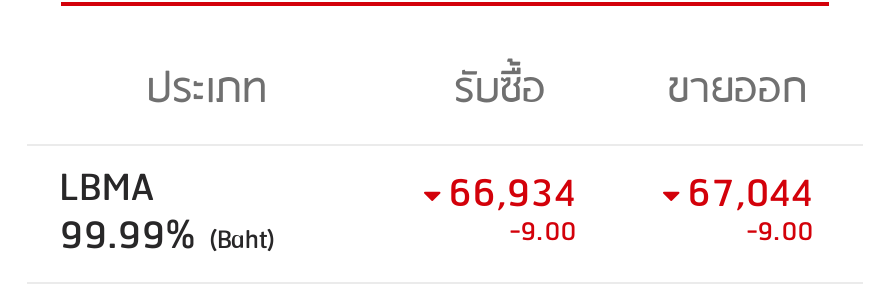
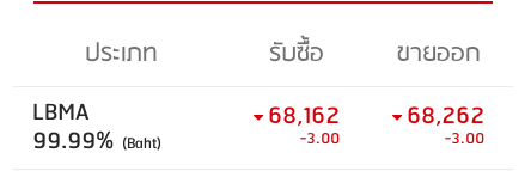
[448,160,576,230] 66,934 -> [267,96,339,138] 68,162
[687,160,813,230] 67,044 -> [407,96,484,138] 68,262
[510,210,576,256] -9.00 -> [300,126,339,153] -3.00
[747,210,813,256] -9.00 -> [445,126,484,153] -3.00

